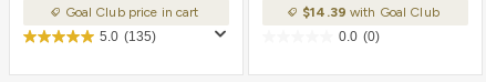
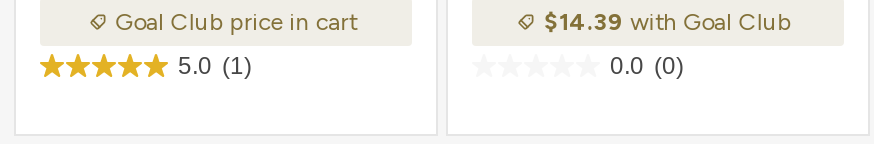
[100,29,156,45] 5.0 (135) -> [178,52,252,80] 5.0 (1)

